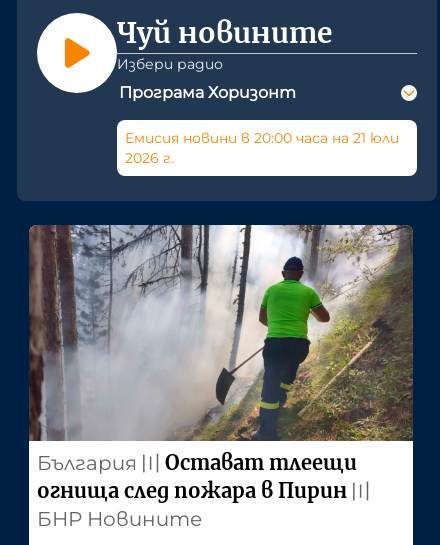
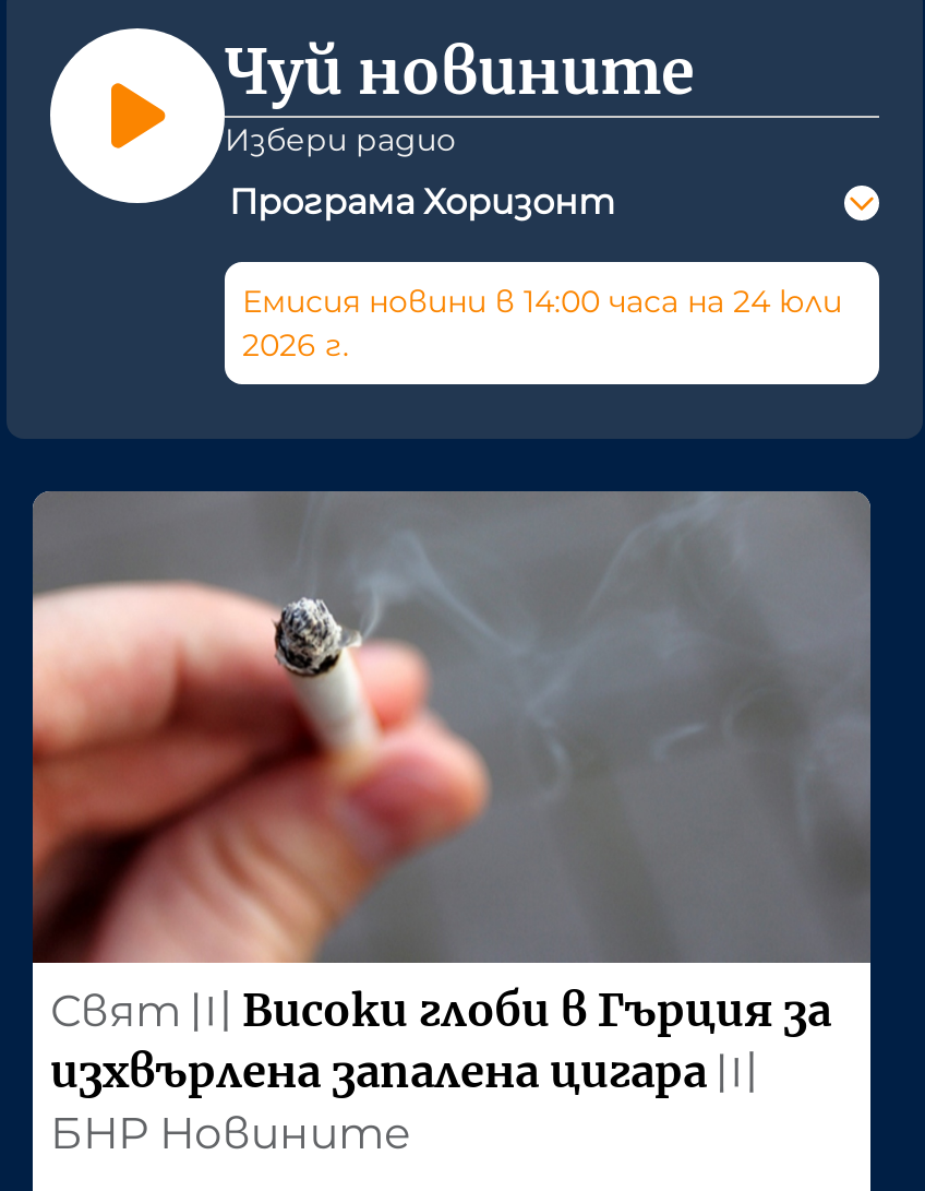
[125,129,399,147] Емисия новини в 20:00 часа на 21 юли -> [242,282,842,321] Емисия новини в 14:00 часа на 24 юли
[29,225,413,503] [image] | България 〣 Остават тлеещи | огнища след пожара в Пирин 〣 -> [31,489,870,1099] [image] | Свят 〣 Високи глоби в Гърция за | изхвърлена запалена цигара 〣

